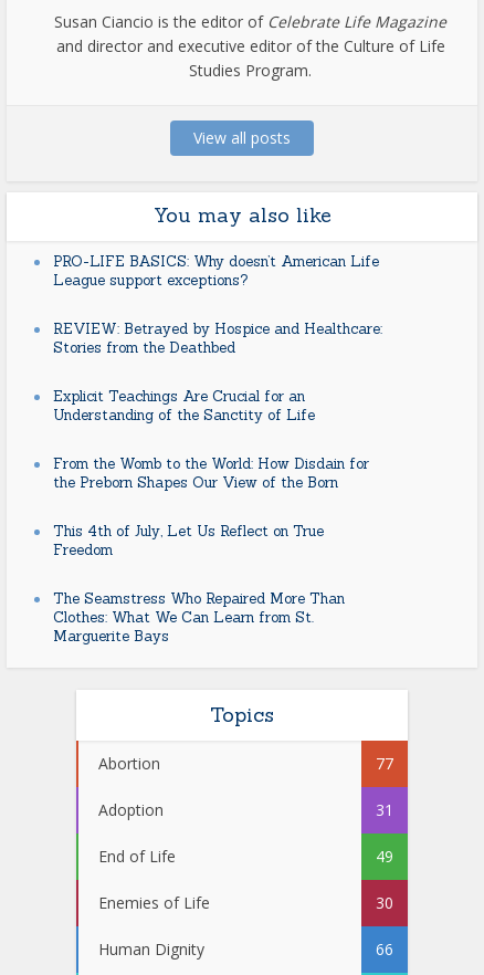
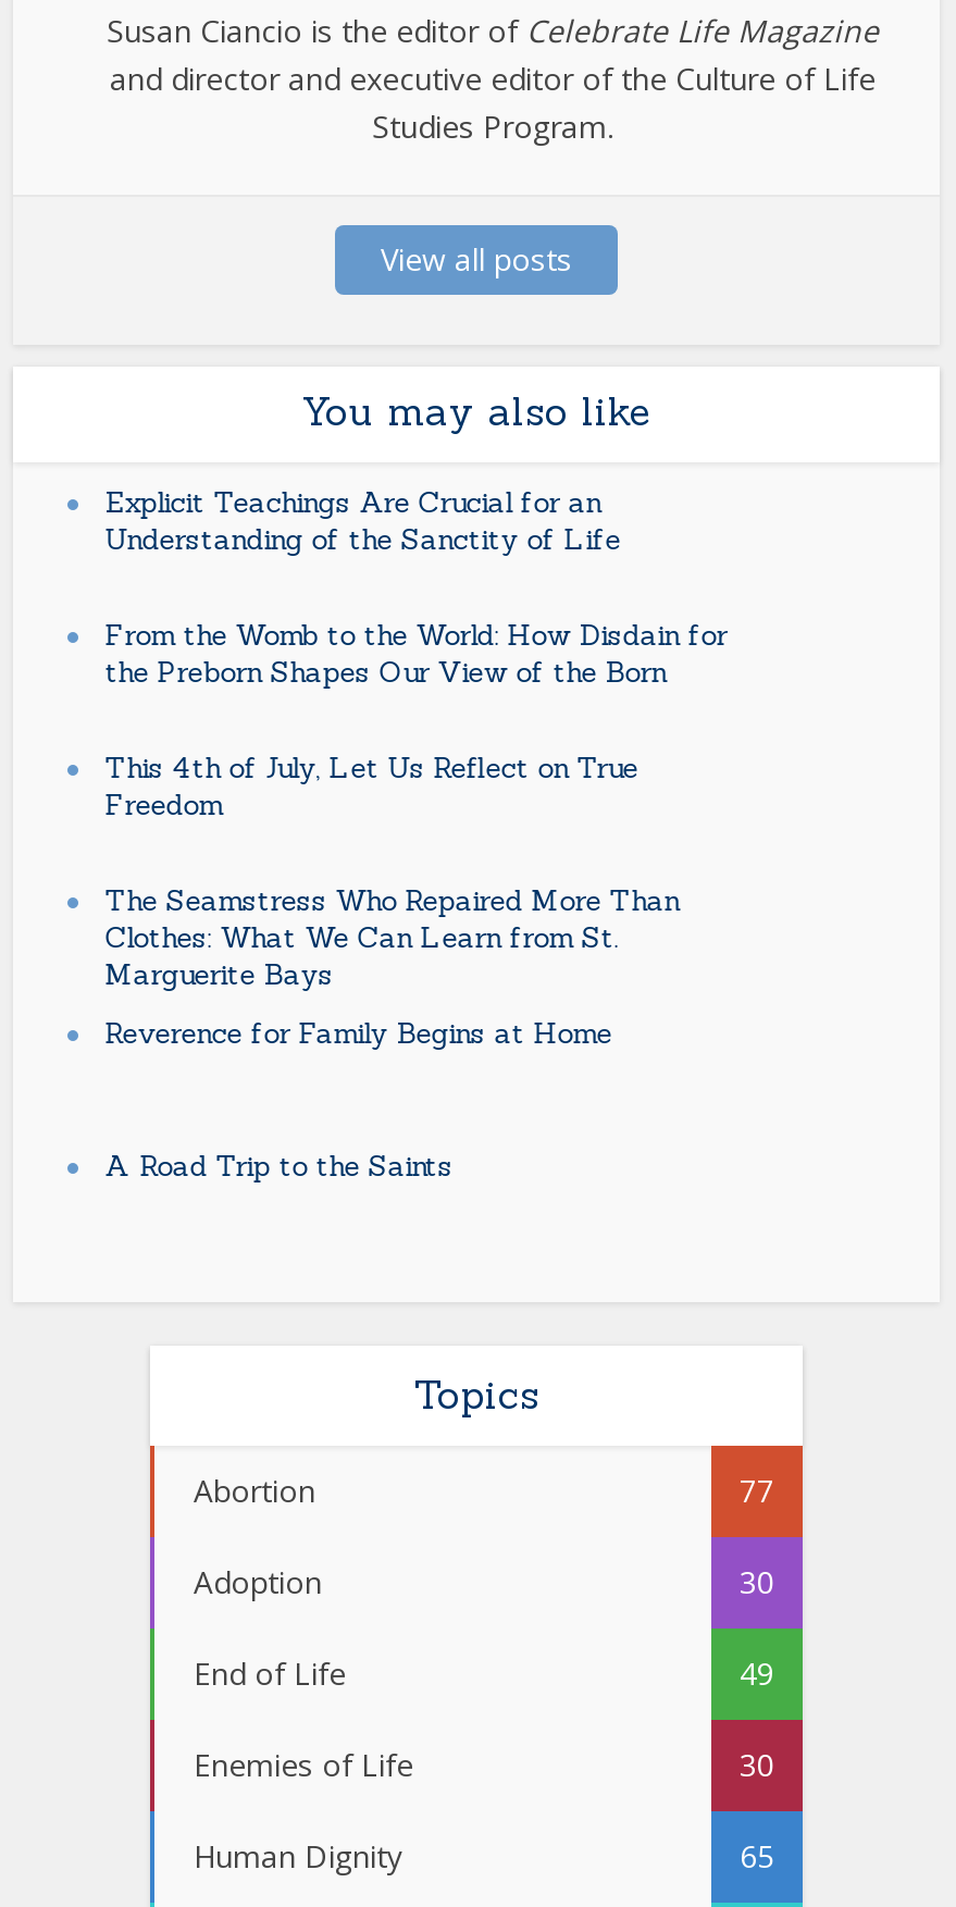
[53,252,383,357] PRO-LIFE BASICS: Why doesn’t American Life | League support exceptions? | REVIEW: Betrayed by Hospice and Healthcare: | Stories from the Deathbed -> none
moved [53,387,369,646] -> [105,485,727,994]: Explicit Teachings Are Crucial for an | Understanding of the Sanctity of Life | From the Womb to the World: How Disdain for | ... | Clothes: What We Can Learn from St. | Marguerite Bays
none -> [105,1016,612,1053] Reverence for Family Begins at Home
none -> [105,1148,453,1185] A Road Trip to the Saints
[376,800,393,821] 31 -> [740,1562,774,1603] 30
[376,939,393,960] 66 -> [740,1836,774,1877] 65

